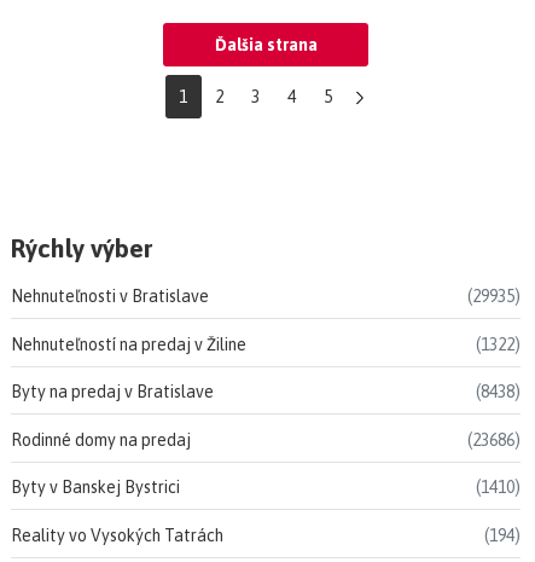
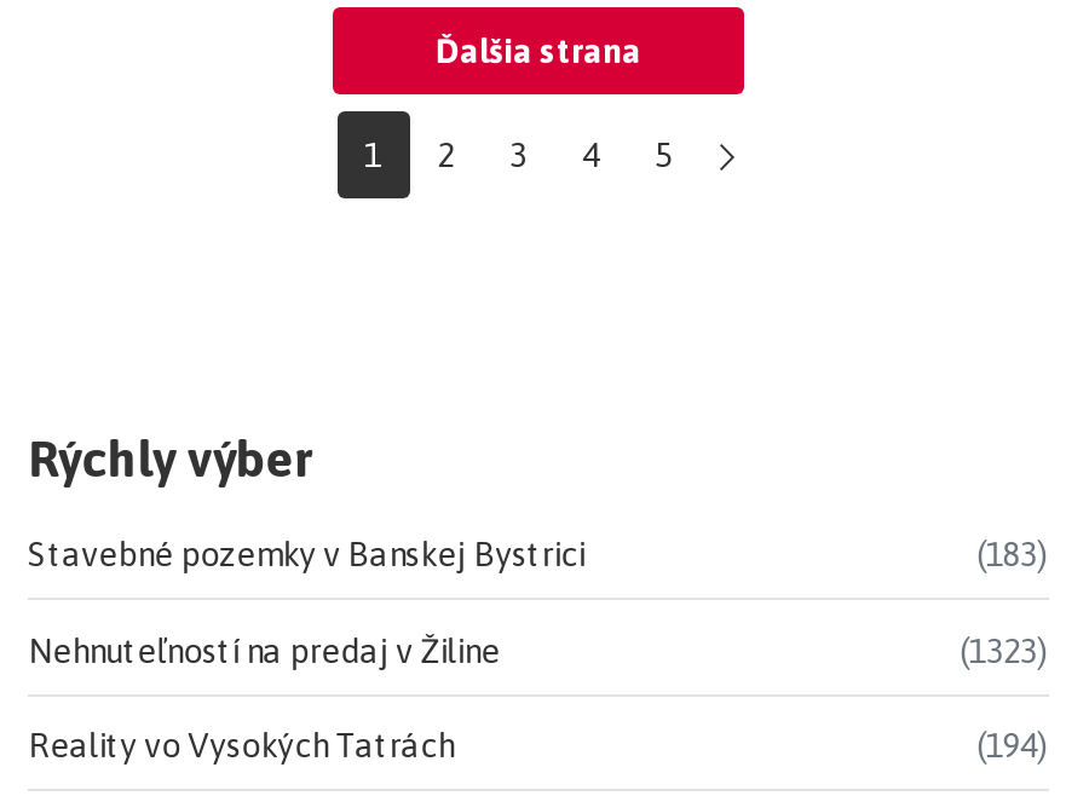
[11,287,520,306] Nehnuteľnosti v Bratislave | (29935) -> [28,535,1049,574] Stavebné pozemky v Banskej Bystrici | (183)
[11,335,520,497] (1322) | Byty na predaj v Bratislave | (8438) | Rodinné domy na predaj | (23686) | Byty v Banskej Bystrici | (1410) -> [959,631,1049,670] (1323)

